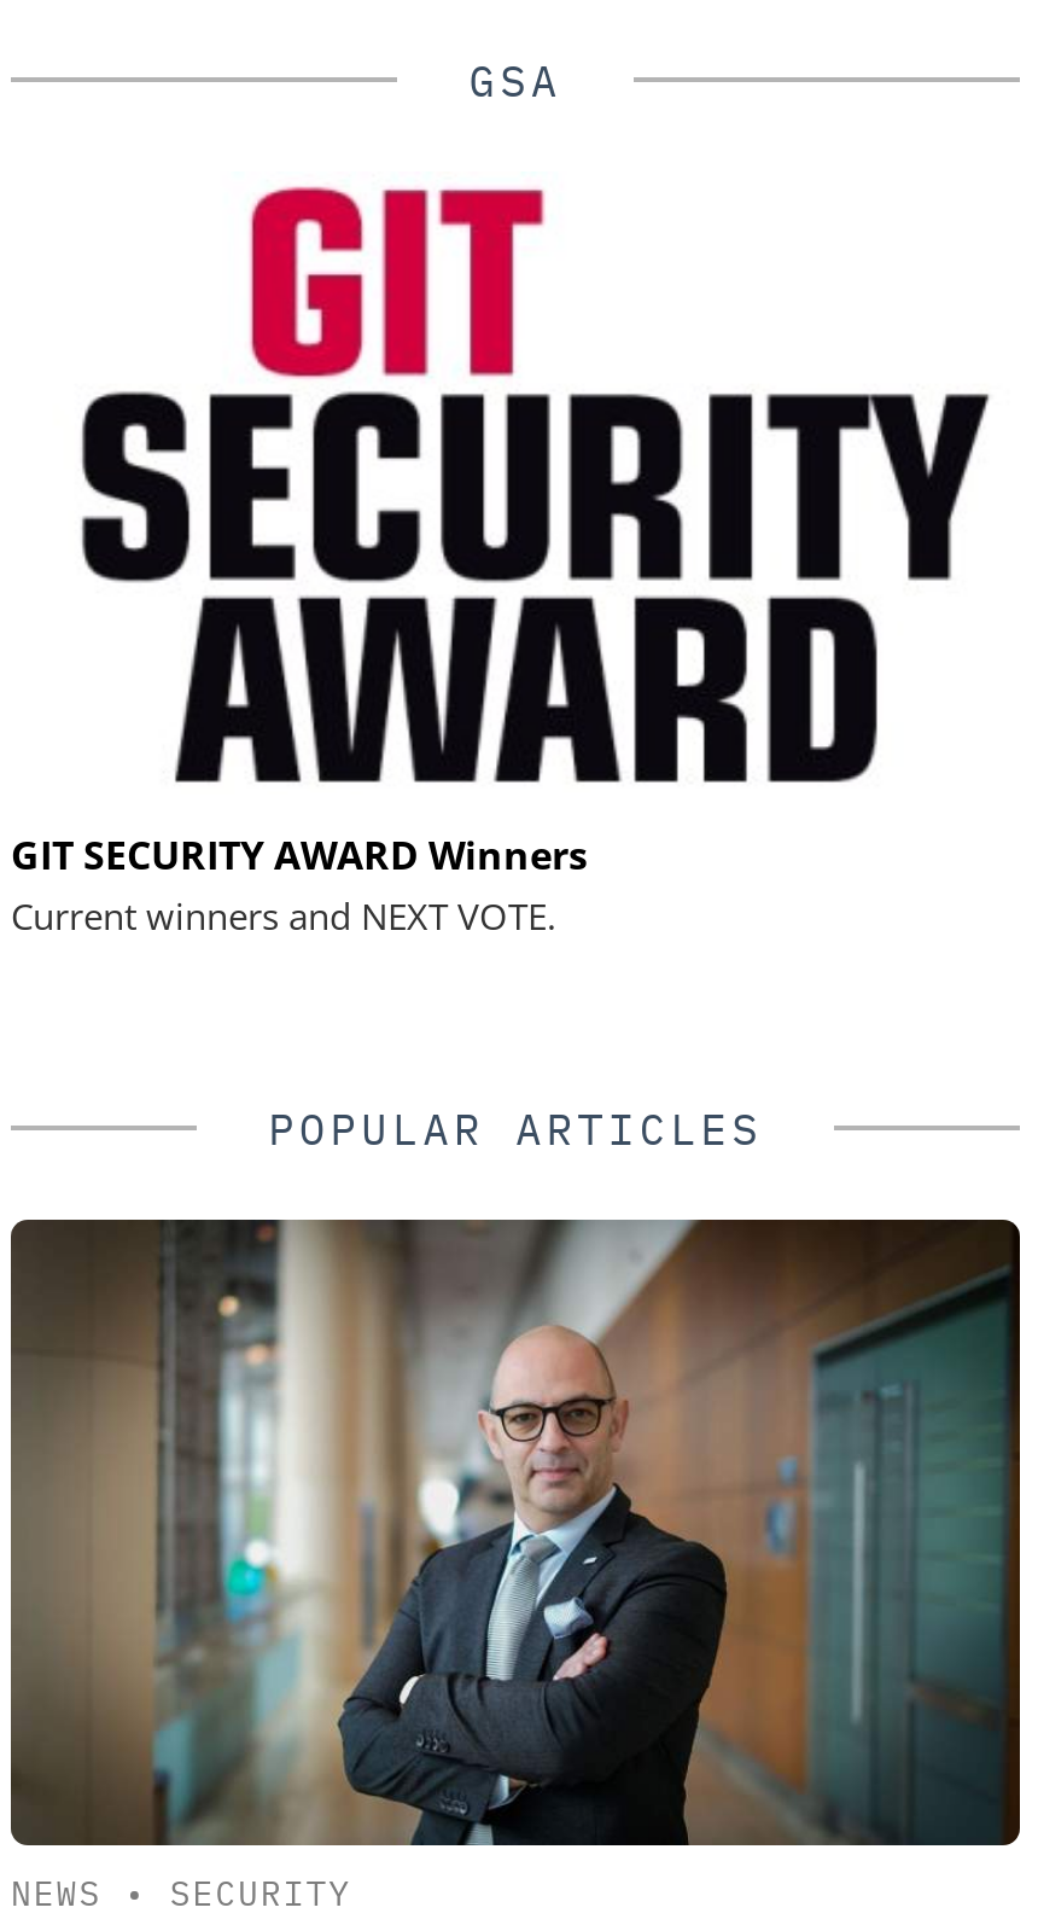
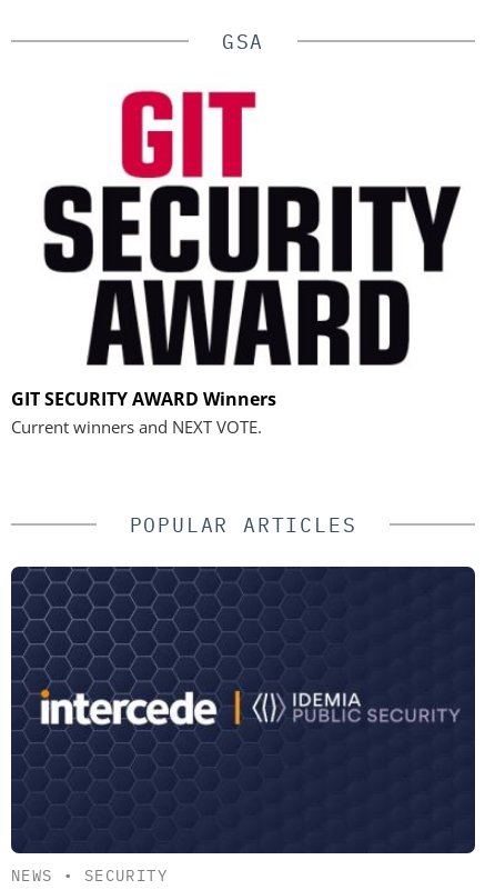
[11,1217,1020,1848] [image] -> [11,566,475,854] [image]

